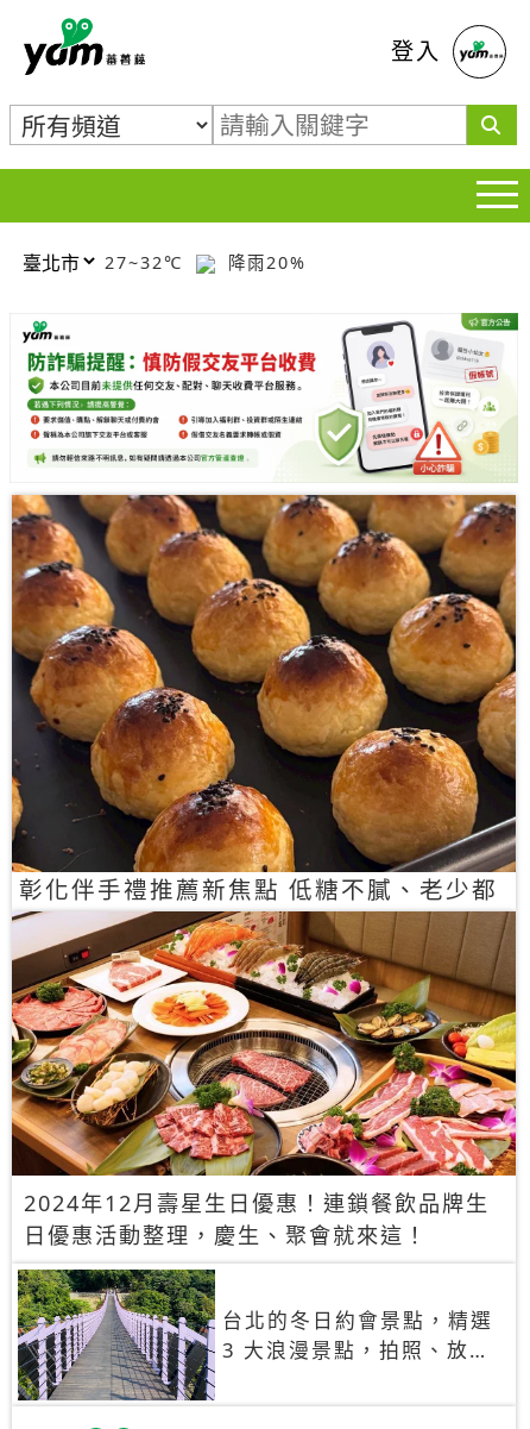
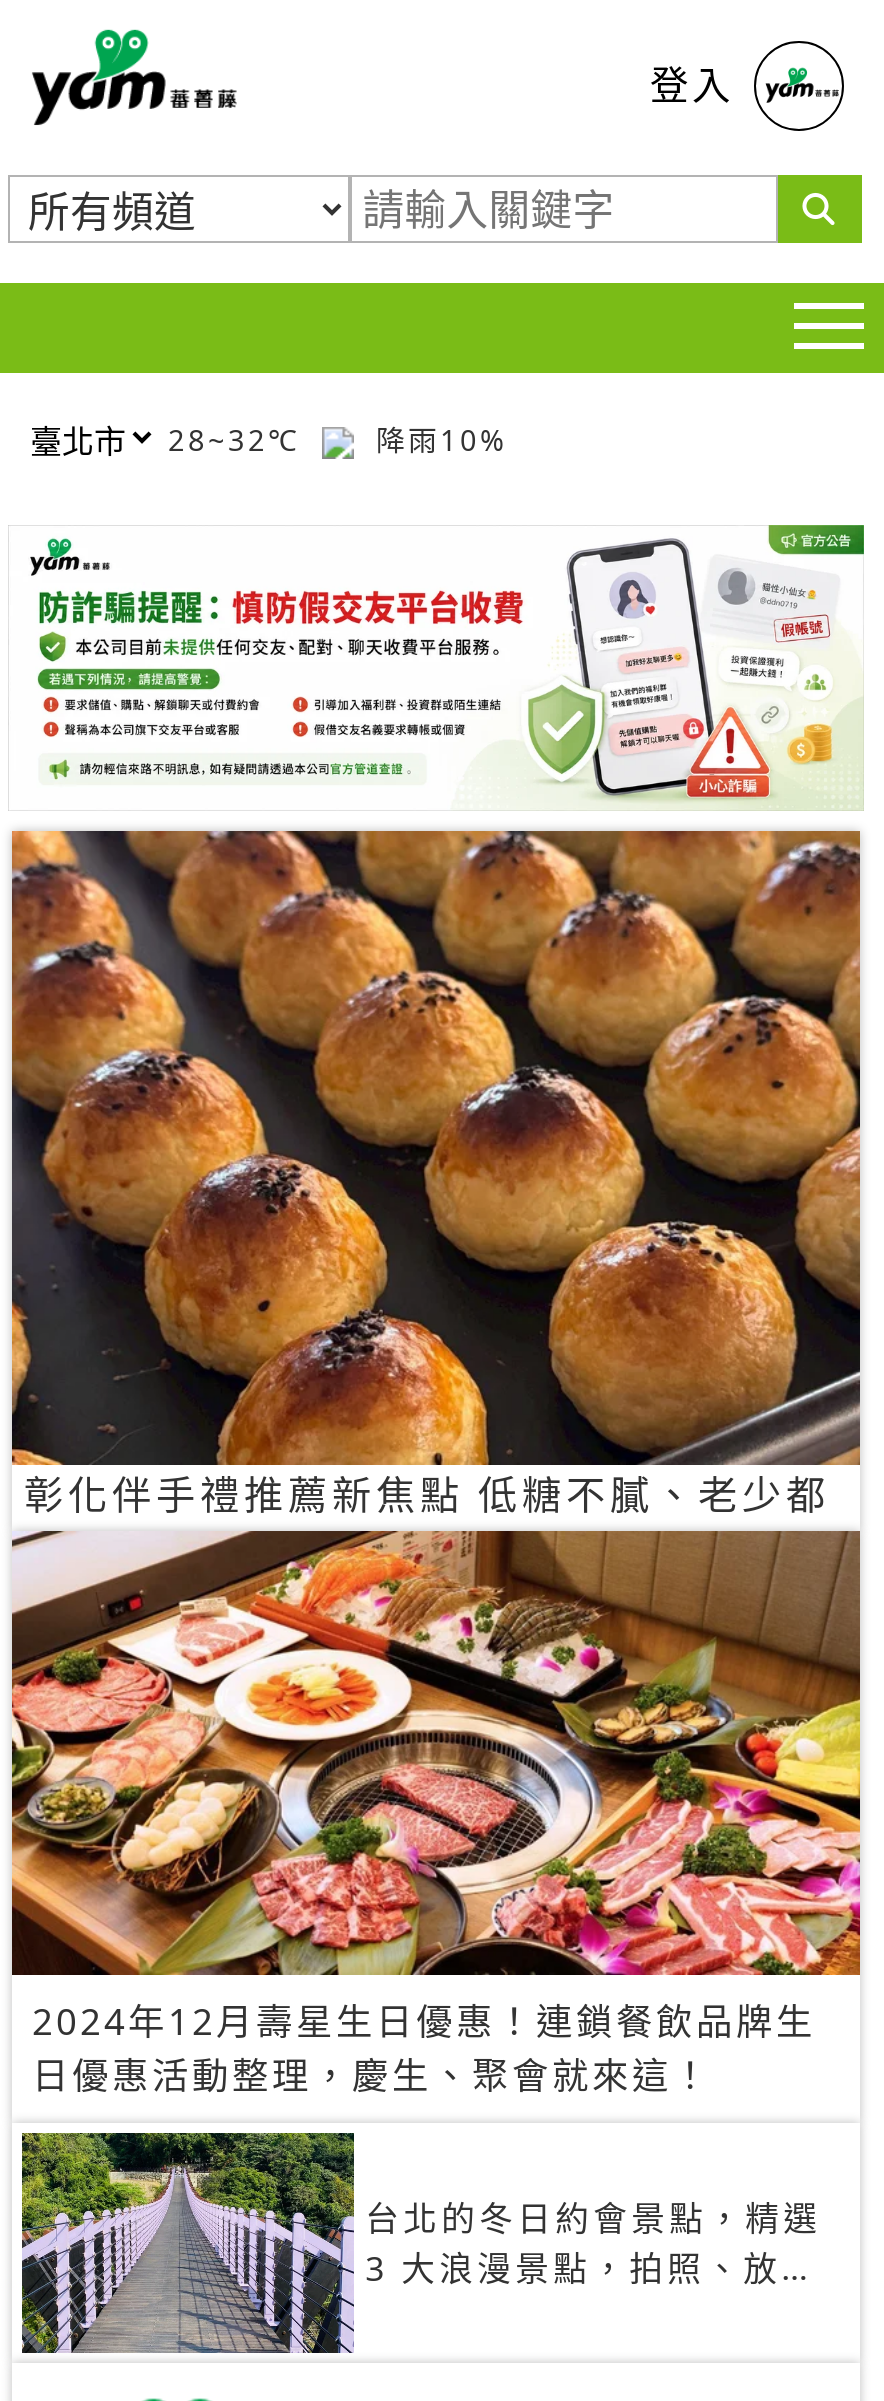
[105,250,190,273] 27~32℃ -> [168,420,312,458] 28~32℃
[221,250,307,273] 降雨20% -> [364,420,508,458] 降雨10%

